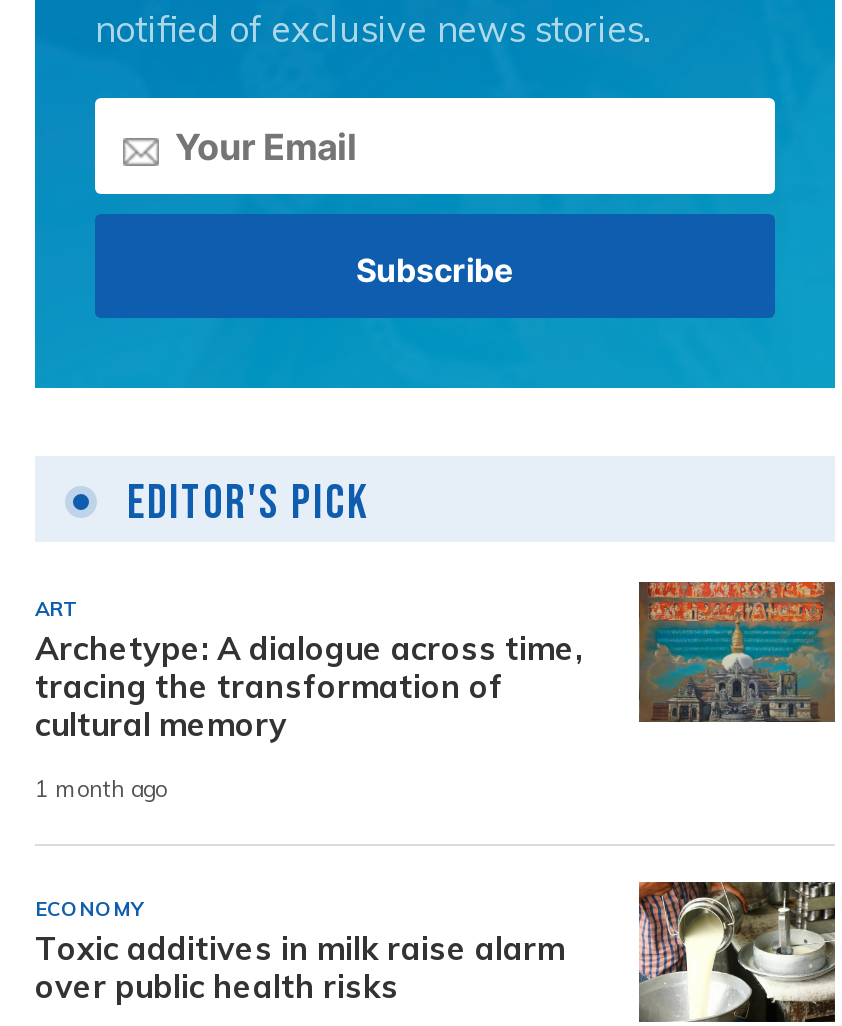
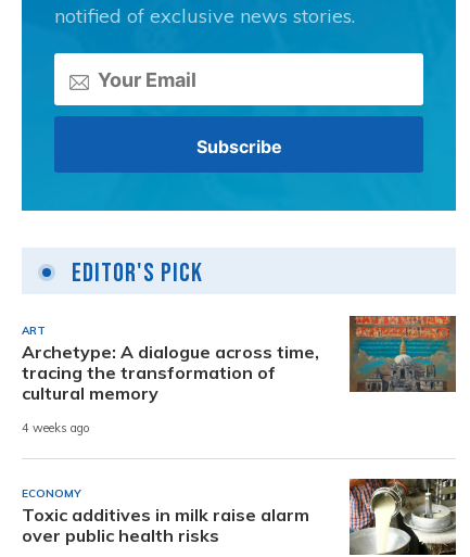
[35,776,167,804] 1 month ago -> [22,421,90,436] 4 weeks ago

